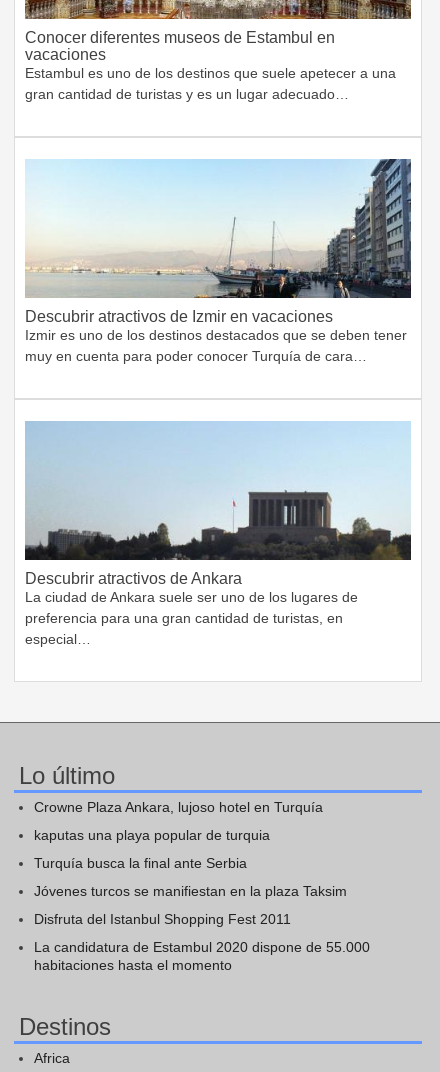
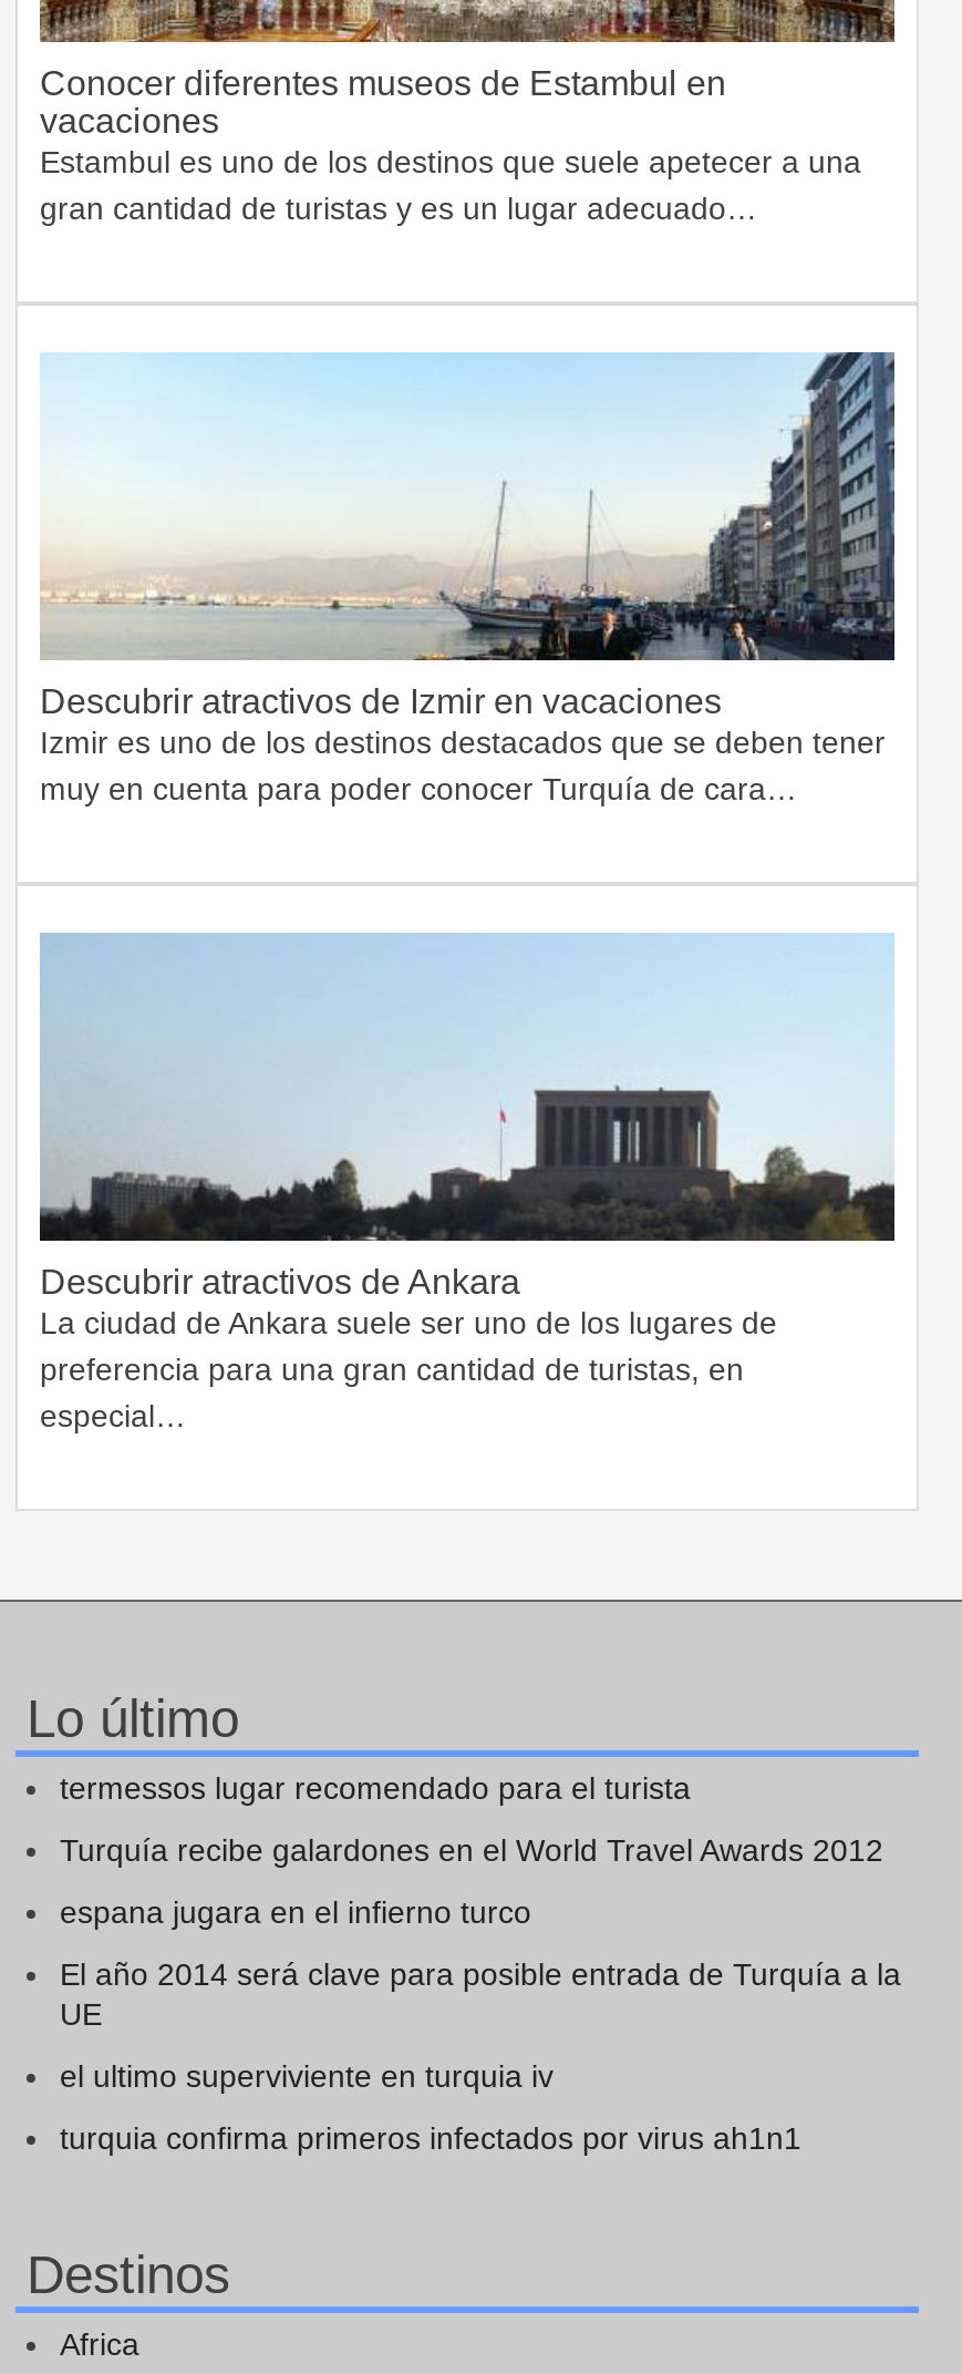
[34,799,323,815] Crowne Plaza Ankara, lujoso hotel en Turquía -> [60,1769,691,1805] termessos lugar recomendado para el turista
[34,827,270,843] kaputas una playa popular de turquia -> [60,1831,883,1867] Turquía recibe galardones en el World Travel Awards 2012
[34,855,247,871] Turquía busca la final ante Serbia -> [60,1893,531,1929] espana jugara en el infierno turco
[34,883,347,899] Jóvenes turcos se manifiestan en la plaza Taksim -> [60,1955,901,2031] El año 2014 será clave para posible entrada de Turquía a la | UE
[34,911,291,927] Disfruta del Istanbul Shopping Fest 2011 -> [60,2057,554,2093] el ultimo superviviente en turquia iv
[34,939,370,973] La candidatura de Estambul 2020 dispone de 55.000 | habitaciones hasta el momento -> [60,2119,801,2155] turquia confirma primeros infectados por virus ah1n1

